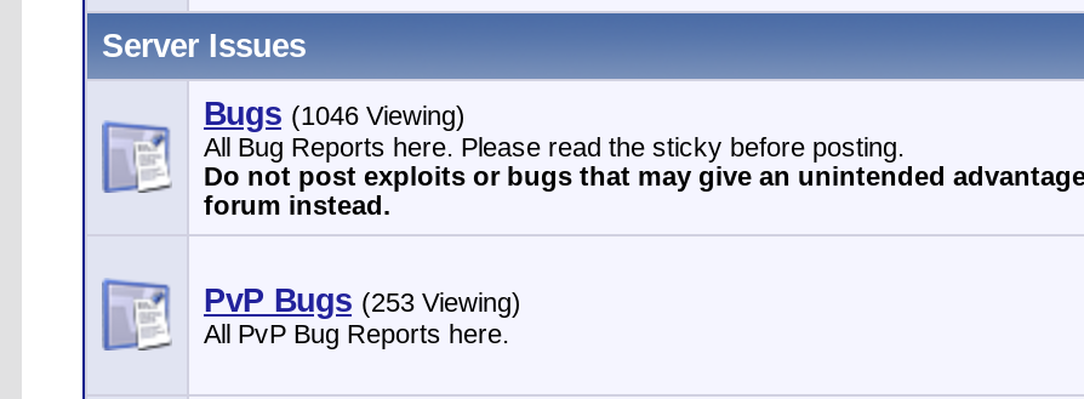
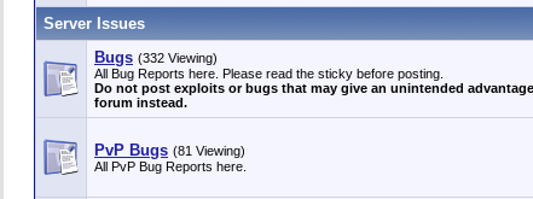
[204,96,466,132] Bugs (1046 Viewing) -> [94,48,218,66] Bugs (332 Viewing)
[204,283,521,319] PvP Bugs (253 Viewing) -> [94,141,245,159] PvP Bugs (81 Viewing)

